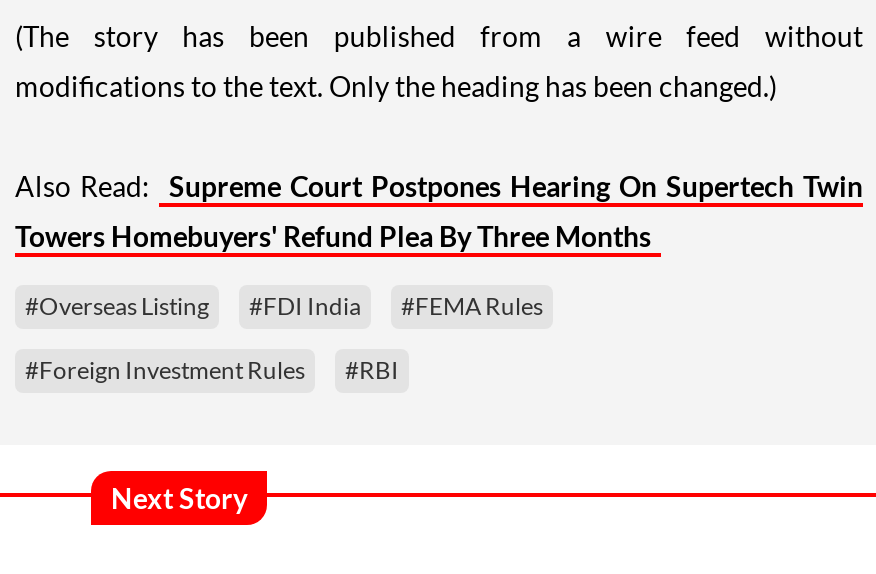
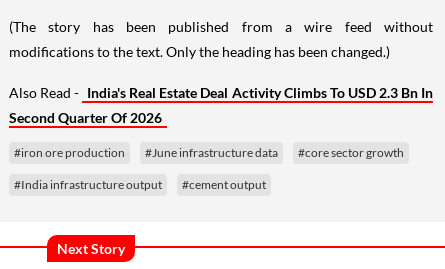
[15,170,863,204] Also Read: Supreme Court Postpones Hearing On Supertech Twin -> [9,84,433,101] Also Read - India's Real Estate Deal Activity Climbs To USD 2.3 Bn In
[15,220,651,254] Towers Homebuyers' Refund Plea By Three Months -> [9,109,162,126] Second Quarter Of 2026
[25,292,543,322] #Overseas Listing | #FDI India | #FEMA Rules -> [14,145,404,160] #iron ore production | #June infrastructure data | #core sector growth
[25,356,399,386] #Foreign Investment Rules | #RBI -> [14,177,266,192] #India infrastructure output | #cement output

